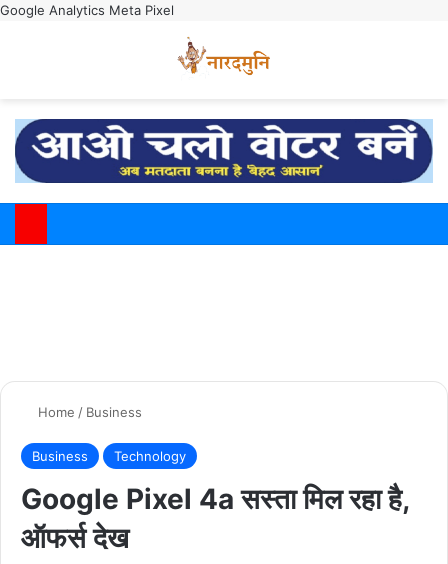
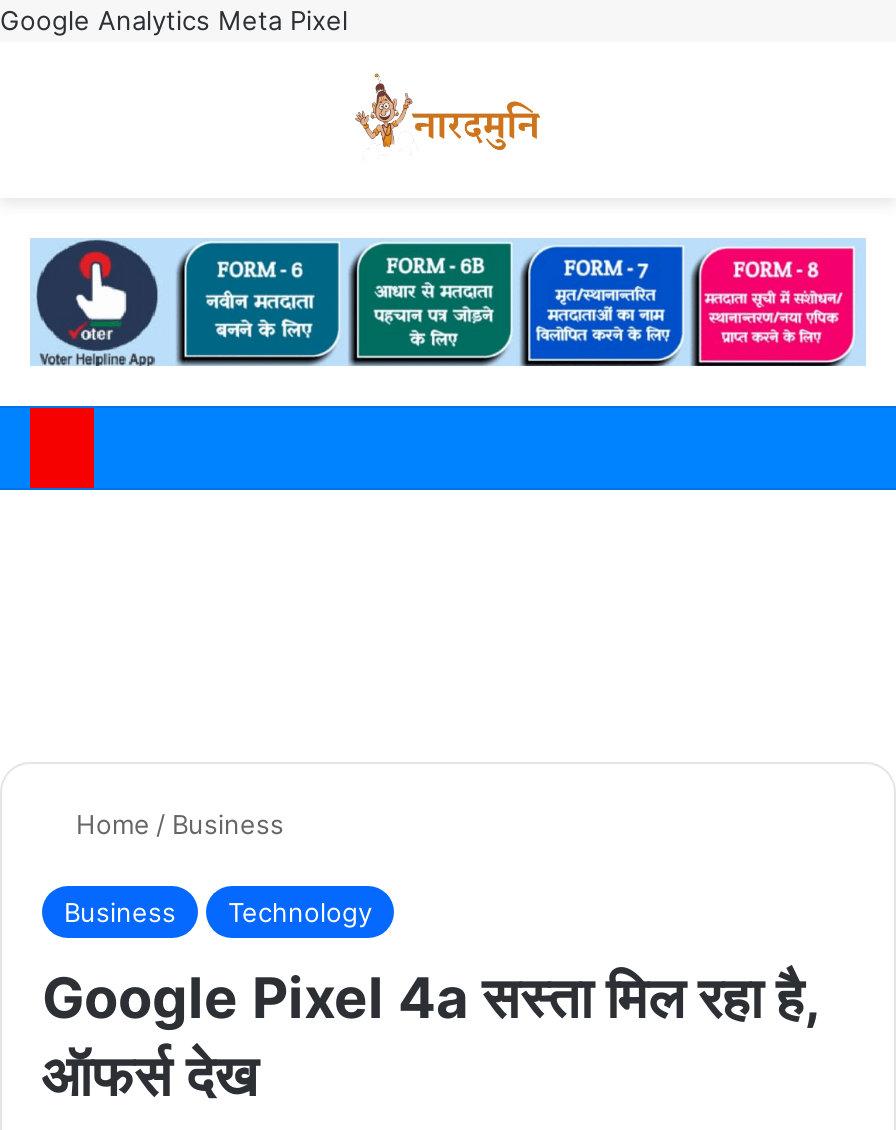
[14,118,433,184] [image] -> [30,238,864,368] [image]

